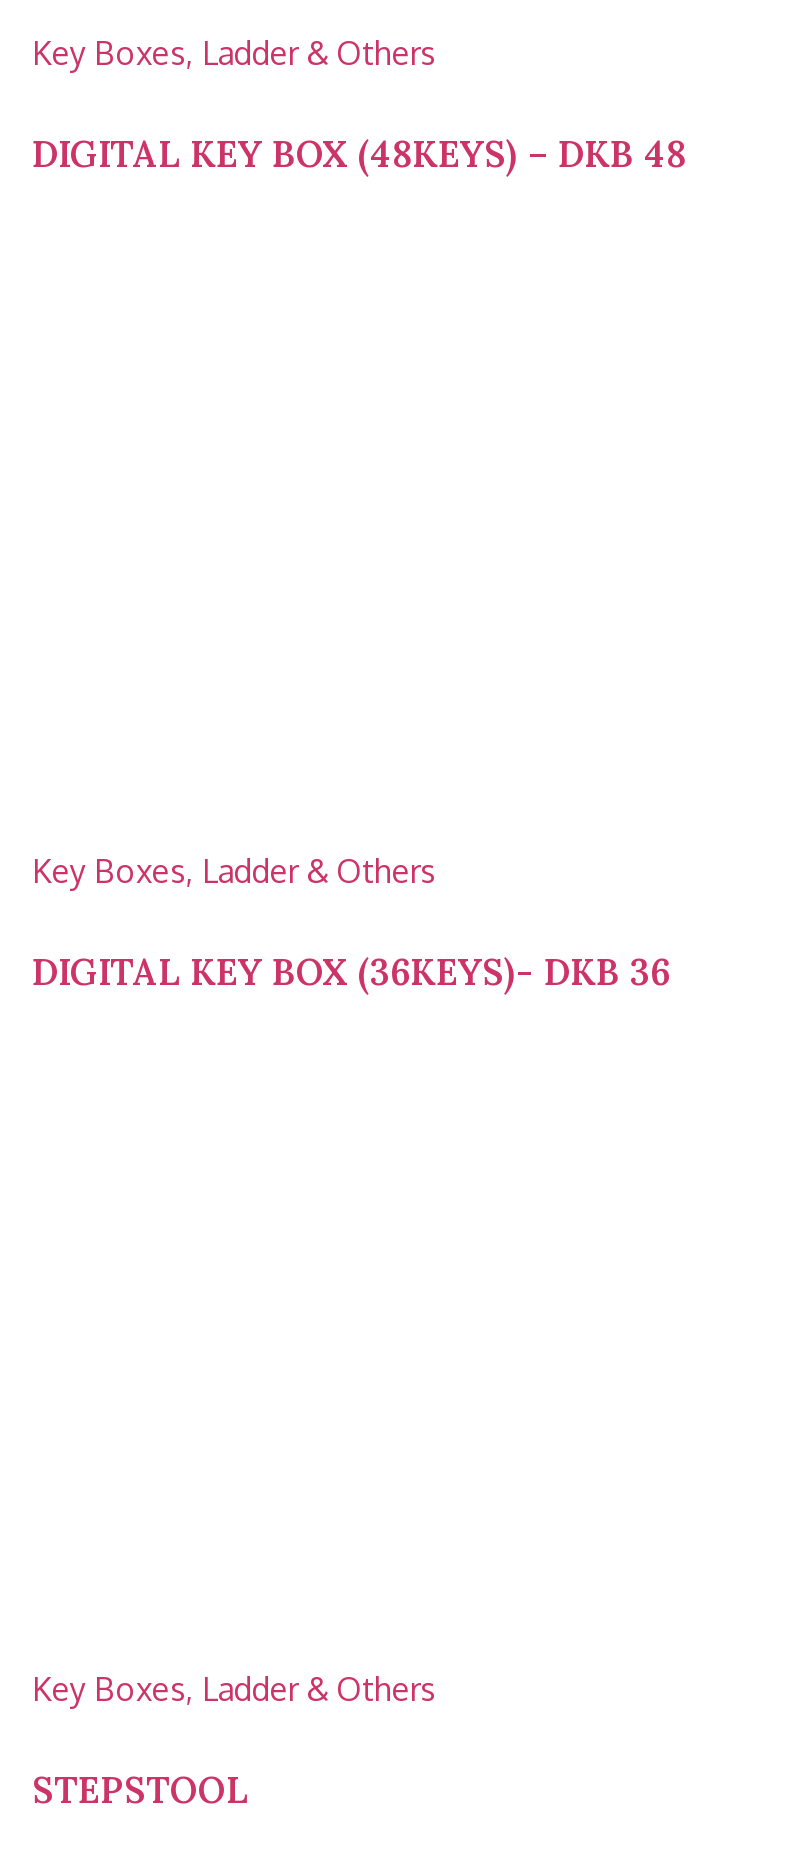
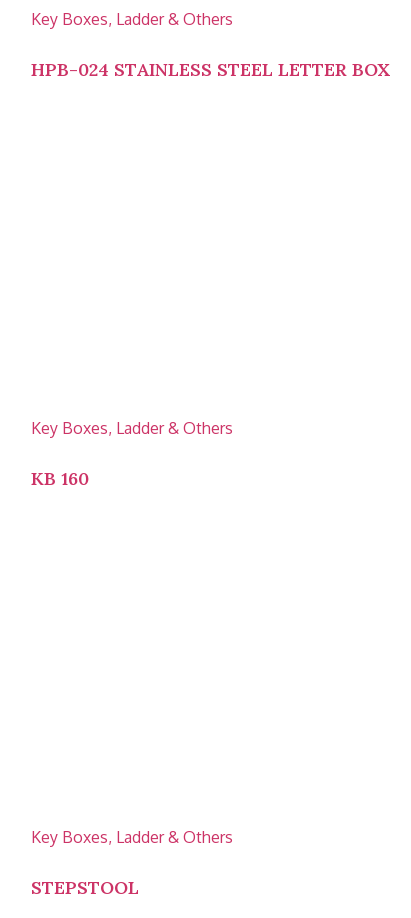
[32,132,686,178] DIGITAL KEY BOX (48KEYS) – DKB 48 -> [31,58,390,81] HPB-024 STAINLESS STEEL LETTER BOX
[32,950,670,996] DIGITAL KEY BOX (36KEYS)- DKB 36 -> [31,467,89,490] KB 160

